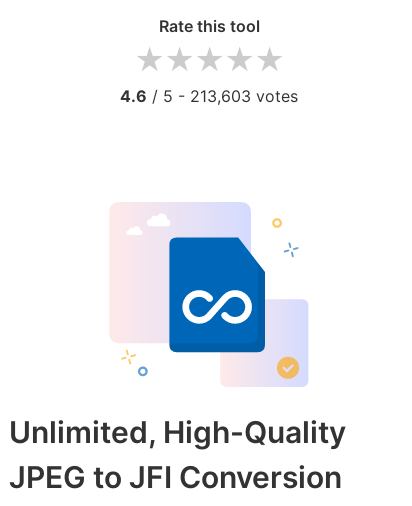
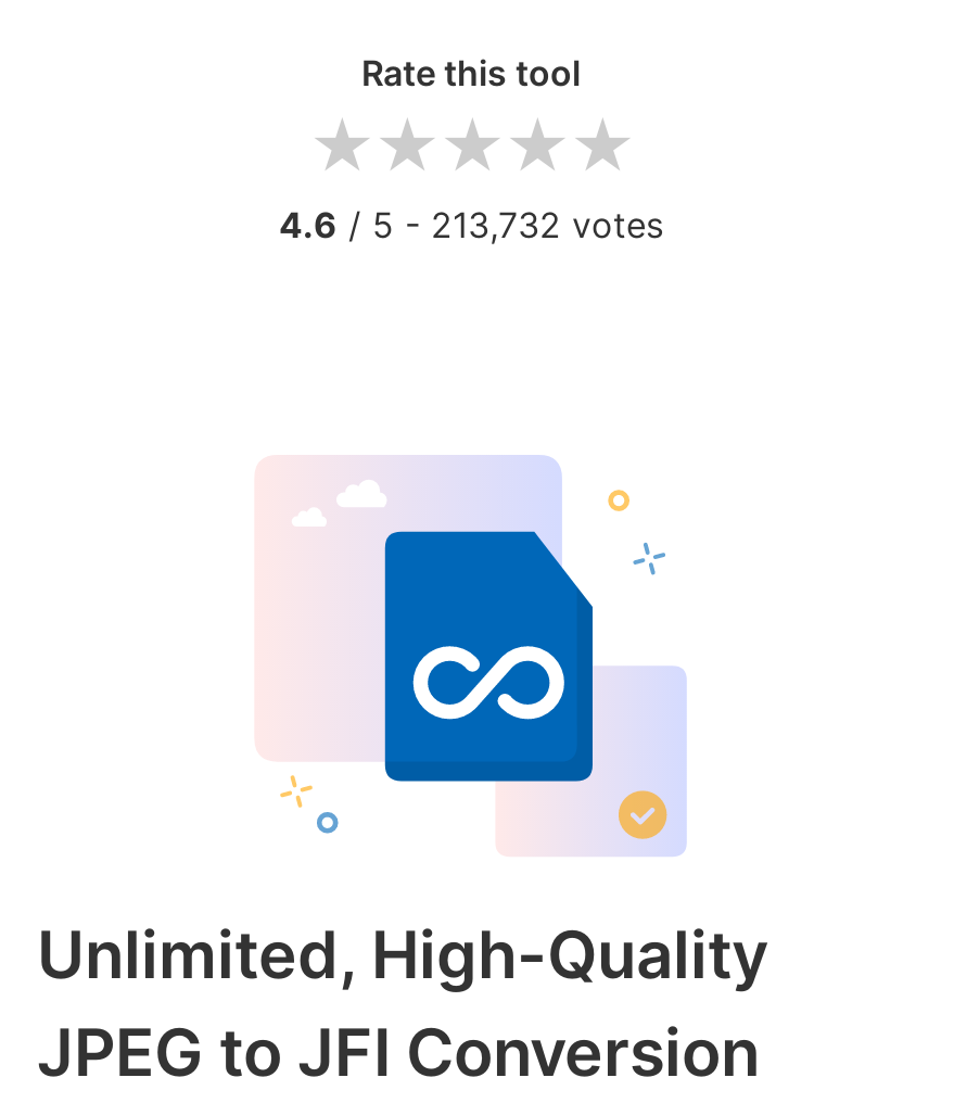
[120,85,298,105] 4.6 / 5 - 213,603 votes -> [279,202,663,245] 4.6 / 5 - 213,732 votes

